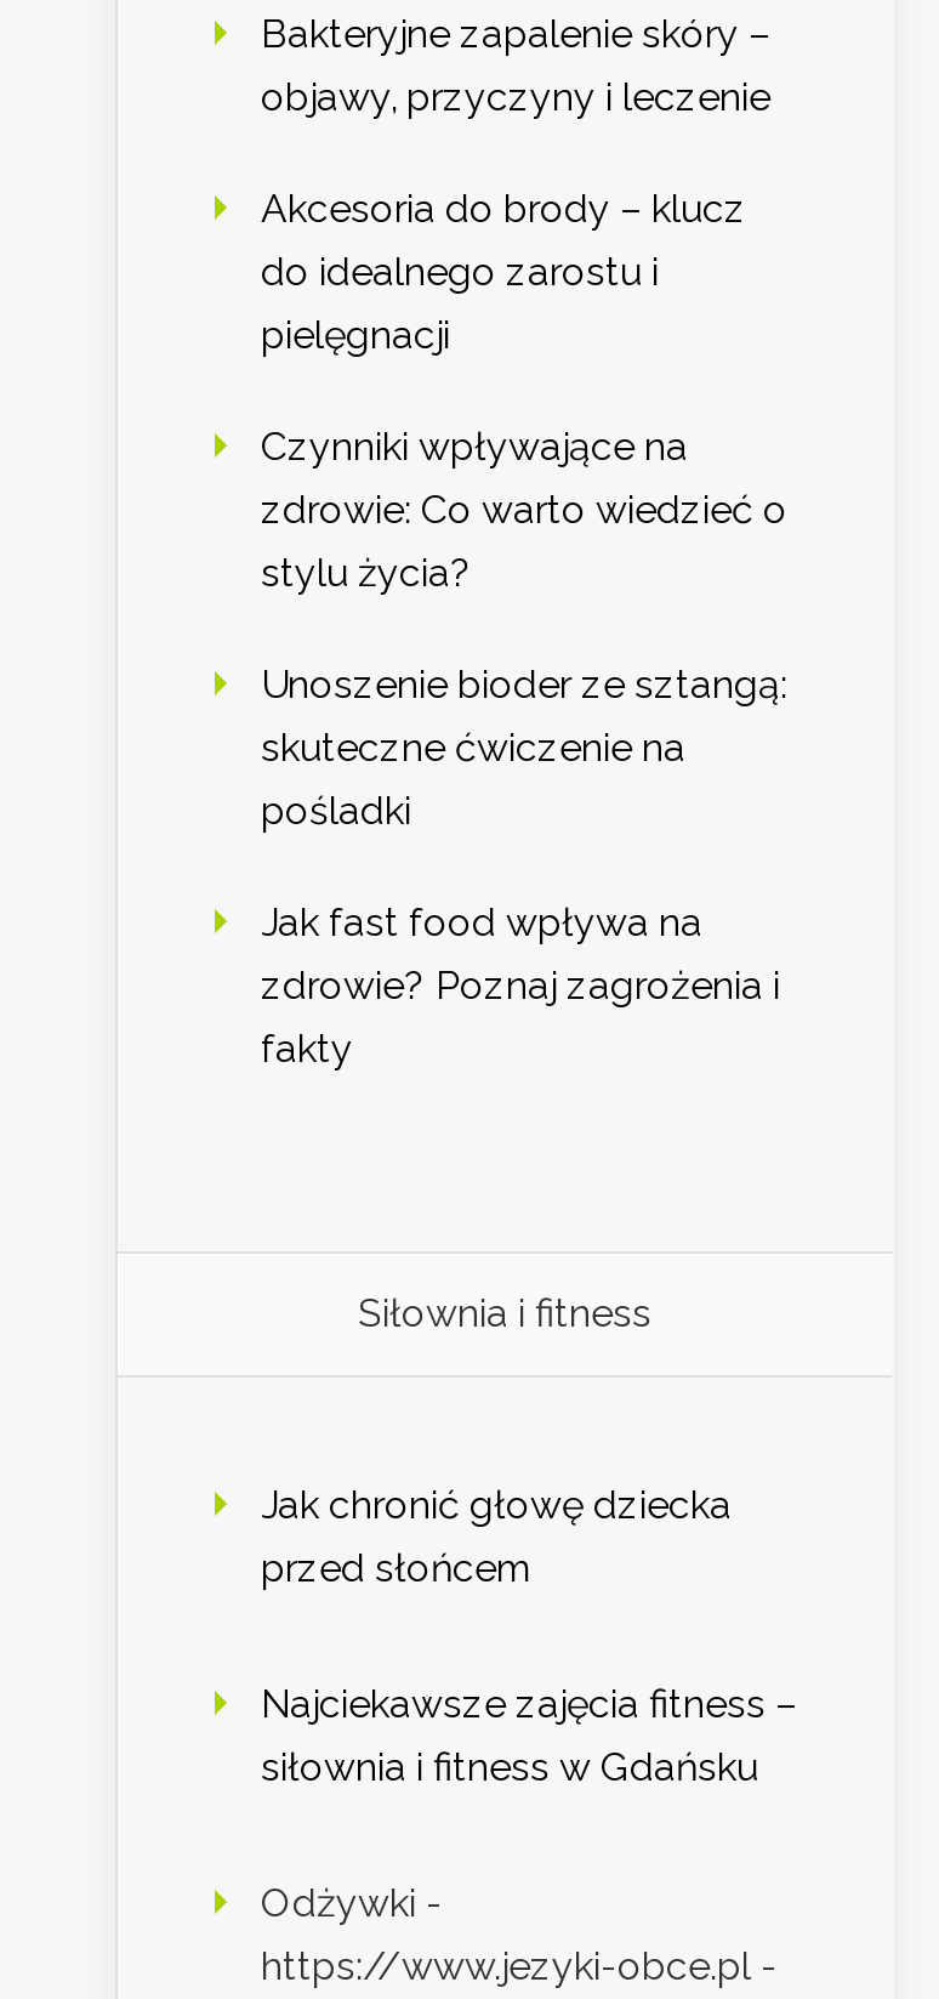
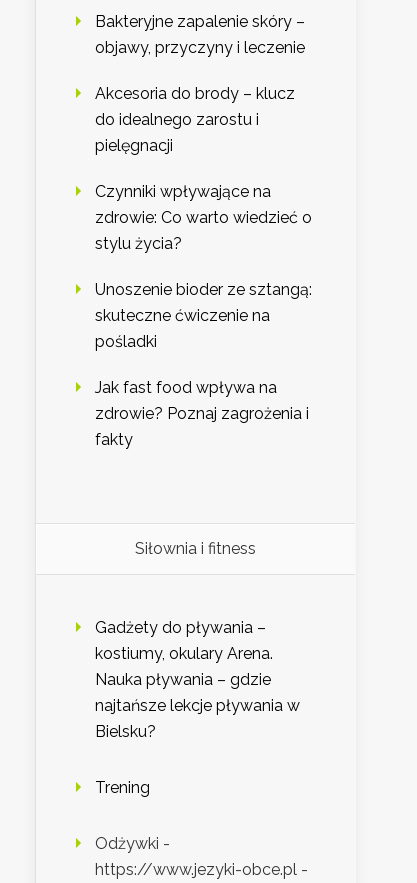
[261,1483,732,1592] Jak chronić głowę dziecka | przed słońcem -> [95,618,300,741] Gadżety do pływania – | kostiumy, okulary Arena. | Nauka pływania – gdzie | najtańsze lekcje pływania w | Bielsku?
[261,1682,797,1791] Najciekawsze zajęcia fitness – | siłownia i fitness w Gdańsku -> [95,778,150,797] Trening

